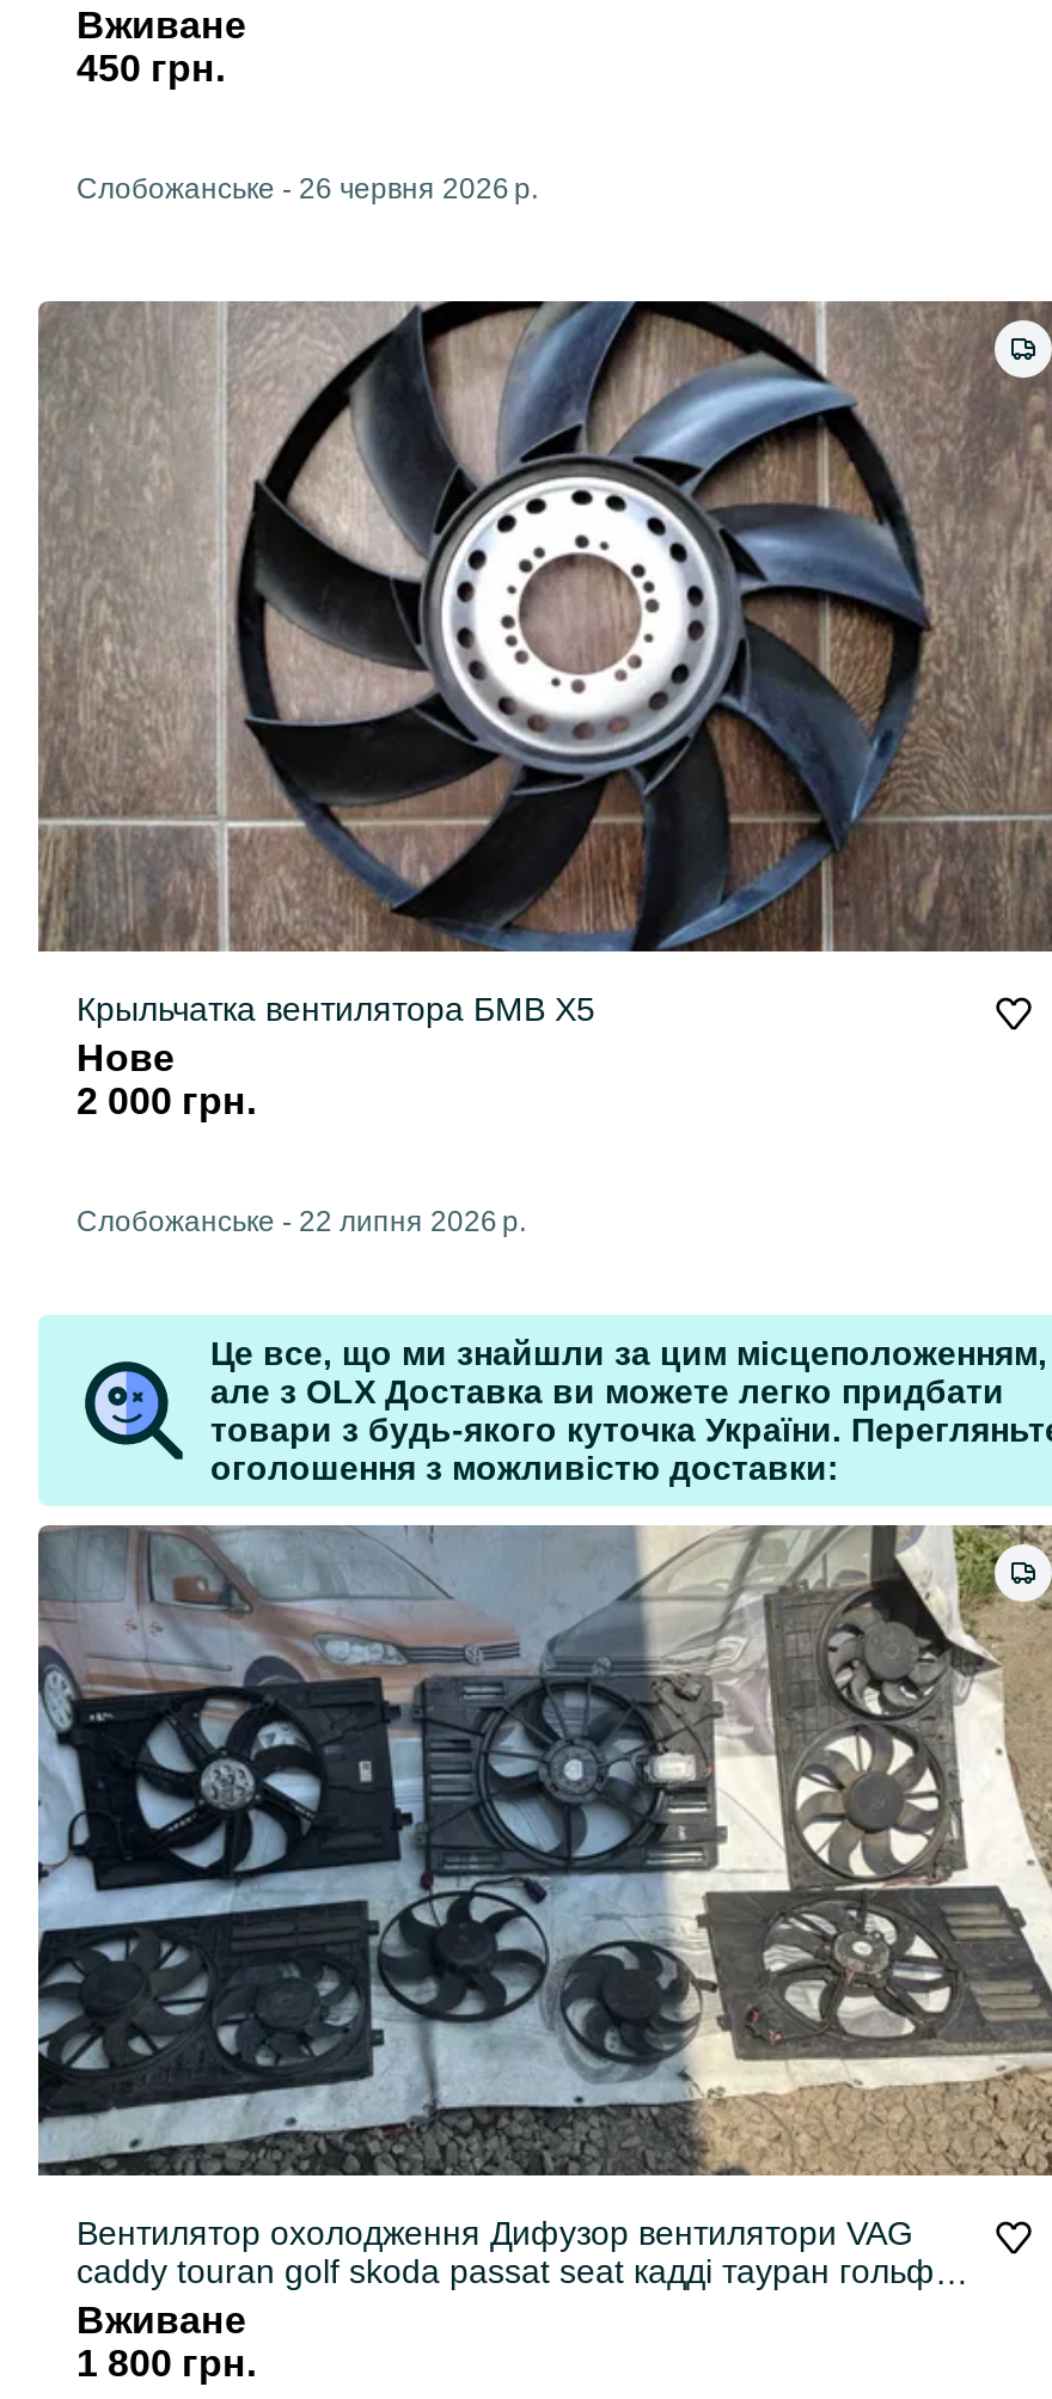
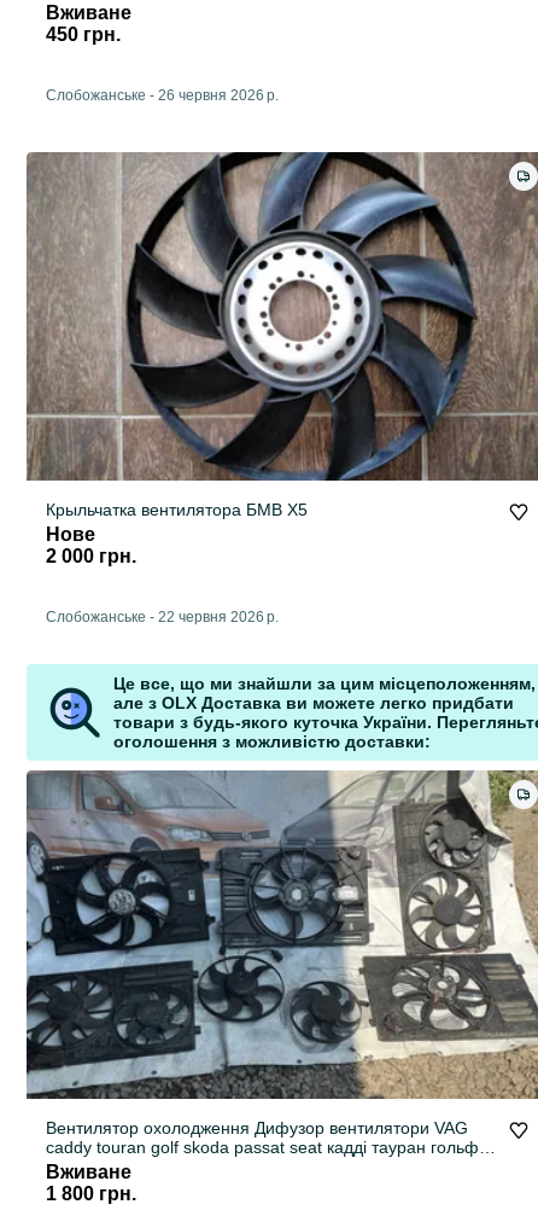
[77,1206,526,1239] Слобожанське - 22 липня 2026 р. -> [46,609,279,626] Слобожанське - 22 червня 2026 р.

